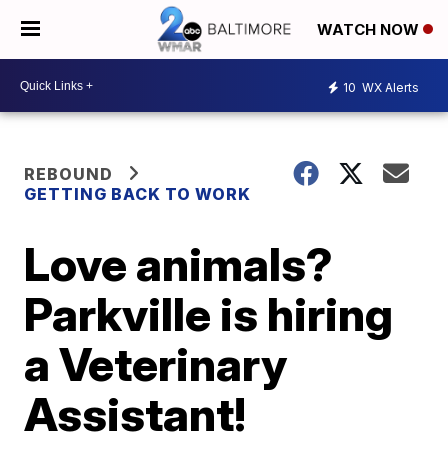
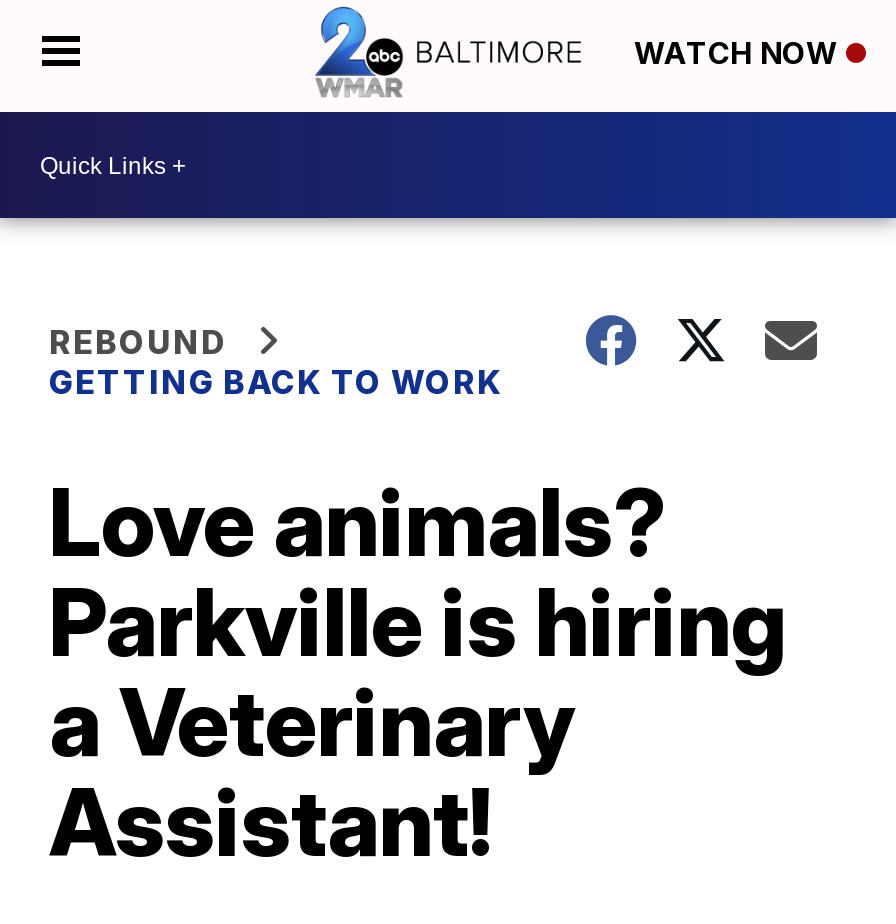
[343,79,419,94] 10 WX Alerts -> none

